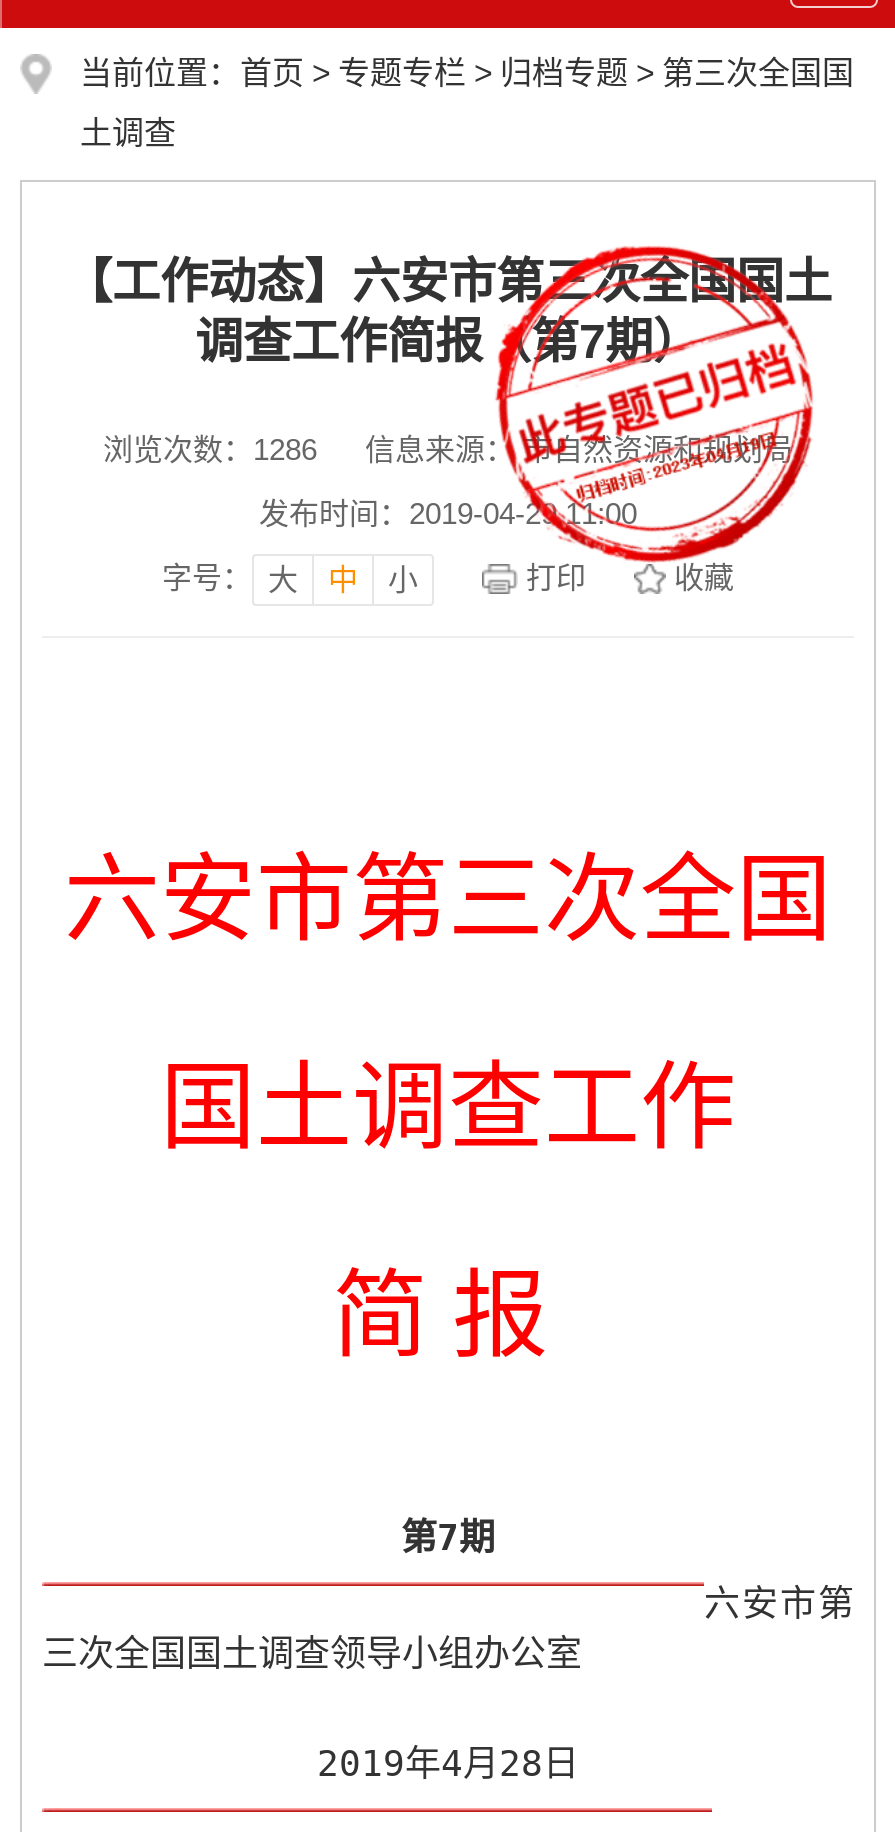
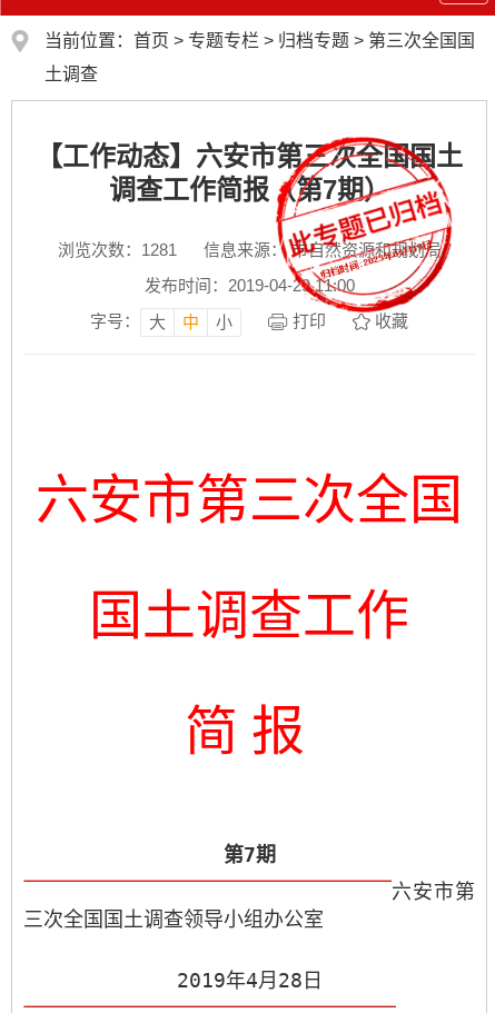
[103,431,317,465] 浏览次数：1286 -> [57,240,176,259] 浏览次数：1281

